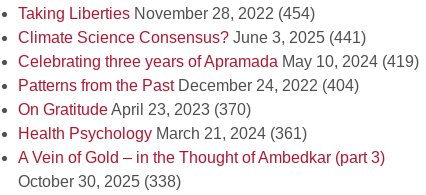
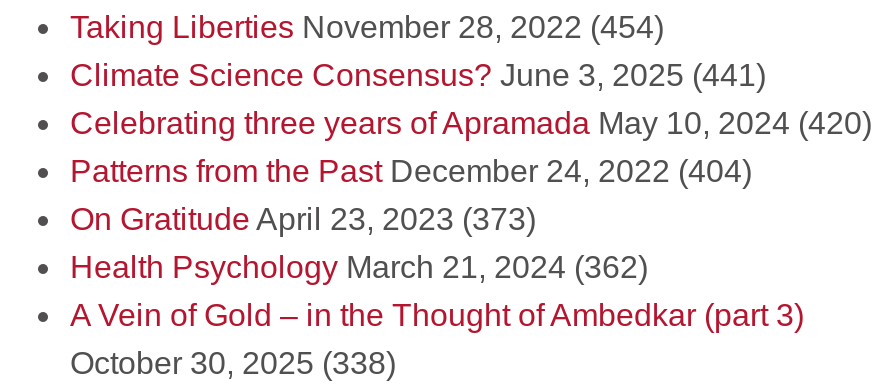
[18,53,419,70] Celebrating three years of Apramada May 10, 2024 (419) -> [70,106,872,140] Celebrating three years of Apramada May 10, 2024 (420)
[18,101,251,118] On Gratitude April 23, 2023 (370) -> [70,202,536,236] On Gratitude April 23, 2023 (373)
[18,125,307,142] Health Psychology March 21, 2024 (361) -> [70,250,648,284] Health Psychology March 21, 2024 (362)

